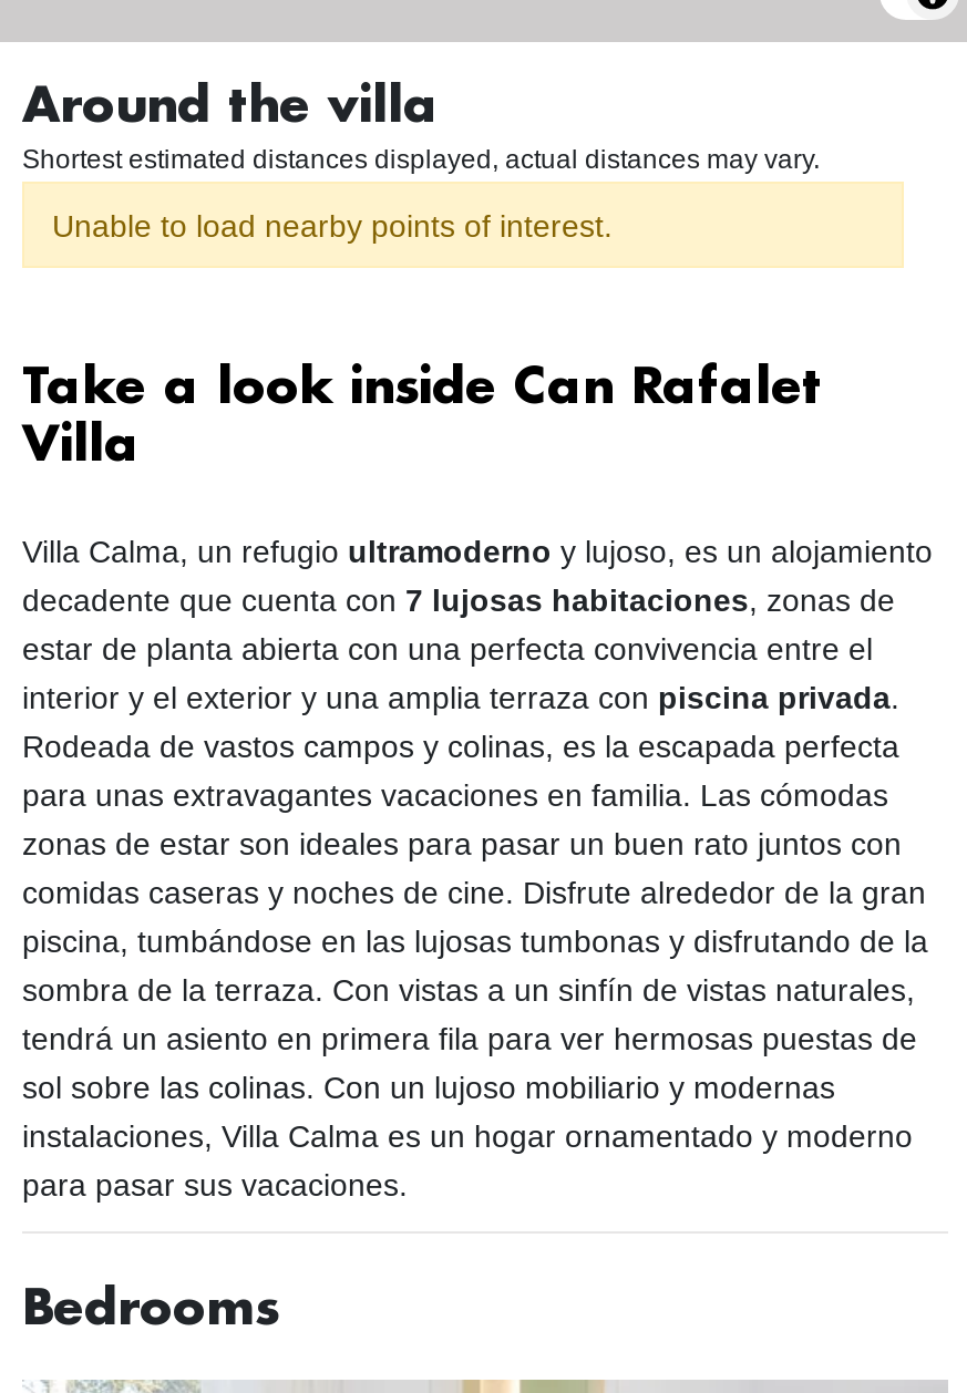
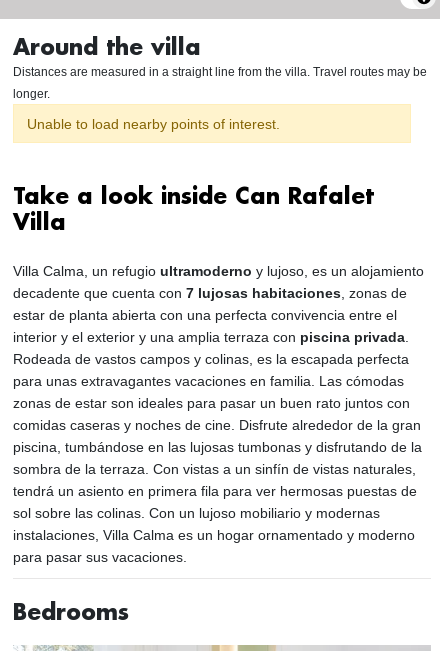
[22,144,820,175] Shortest estimated distances displayed, actual distances may vary. -> [13,65,427,101] Distances are measured in a straight line from the villa. Travel routes may be | longer.

